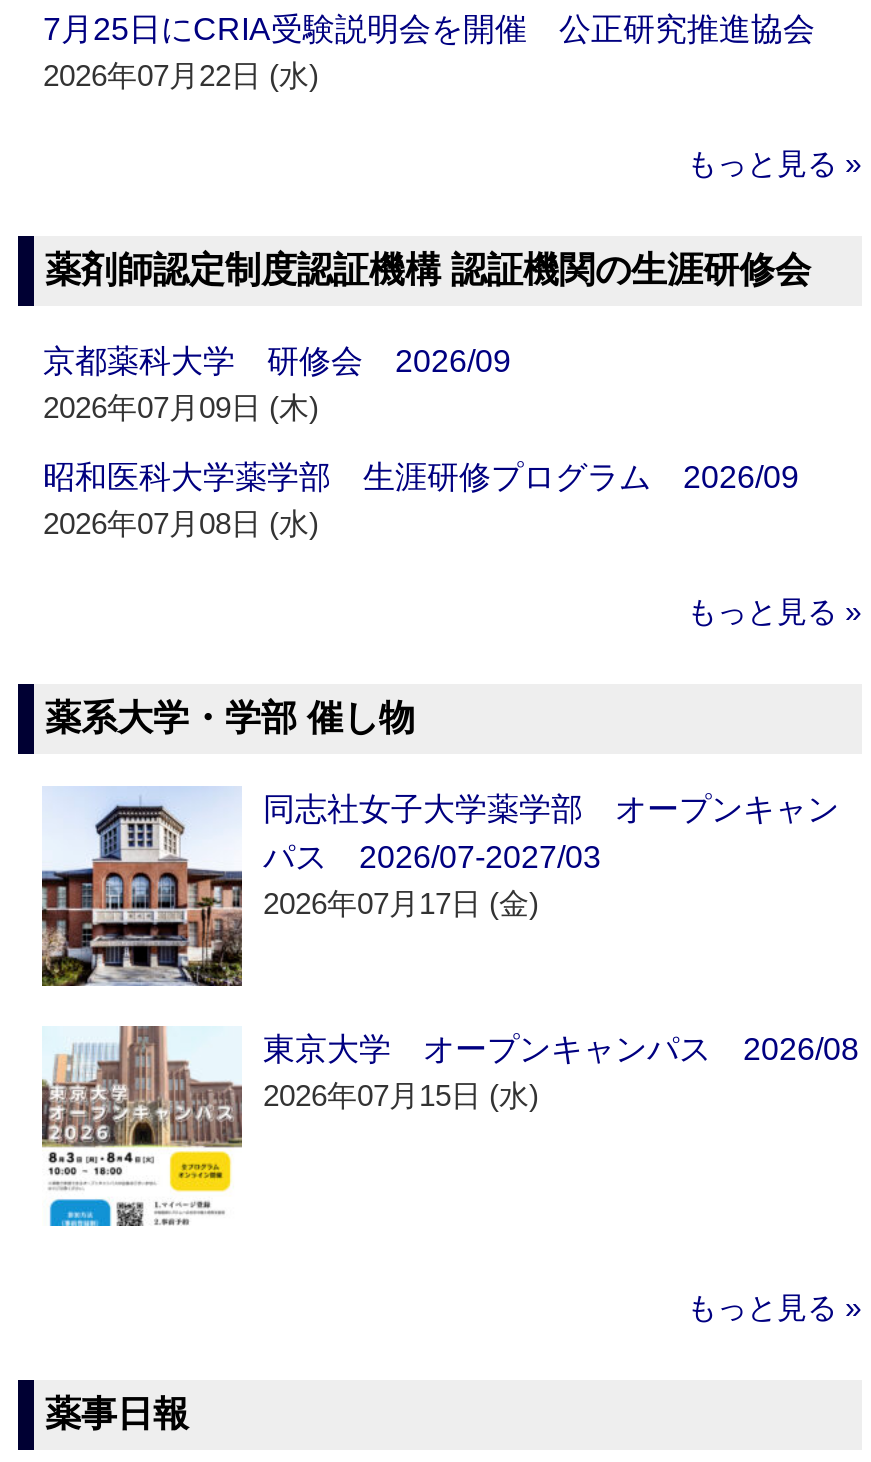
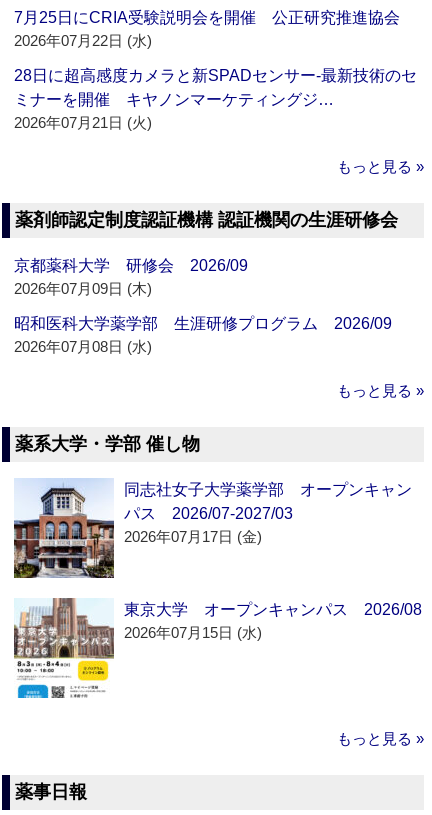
none -> [14,67,417,131] 28日に超高感度カメラと新SPADセンサー‐最新技術のセ | ミナーを開催 キヤノンマーケティングジ… | 2026年07月21日 (火)

